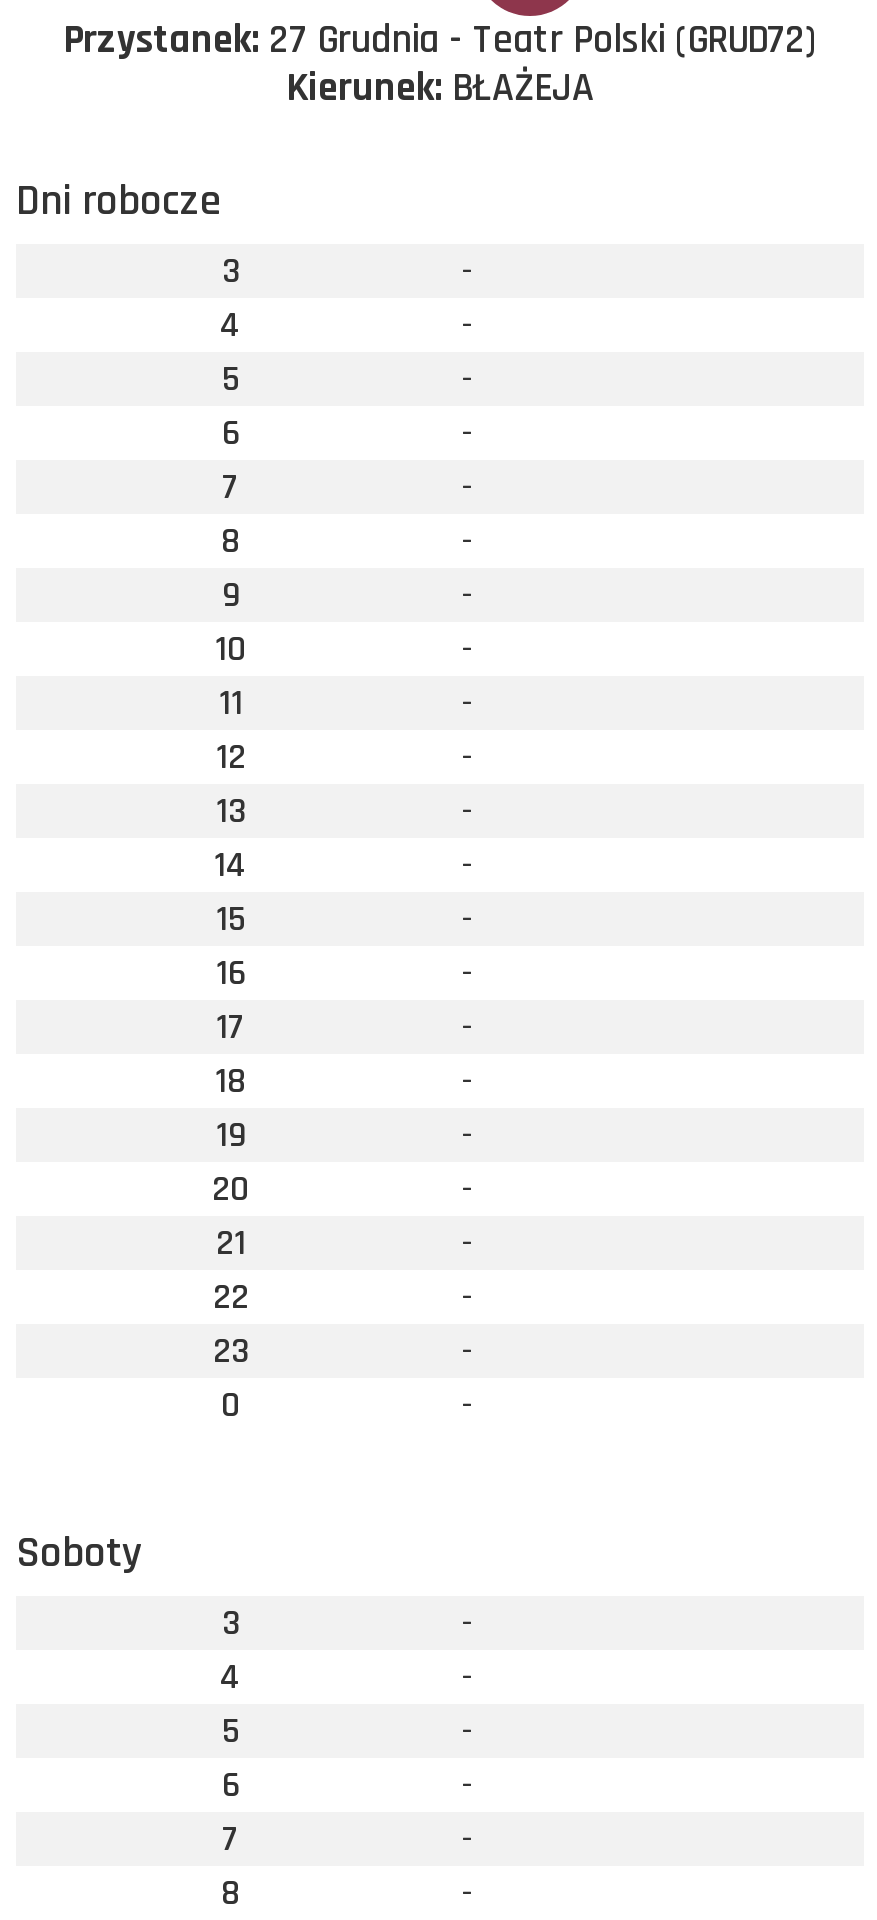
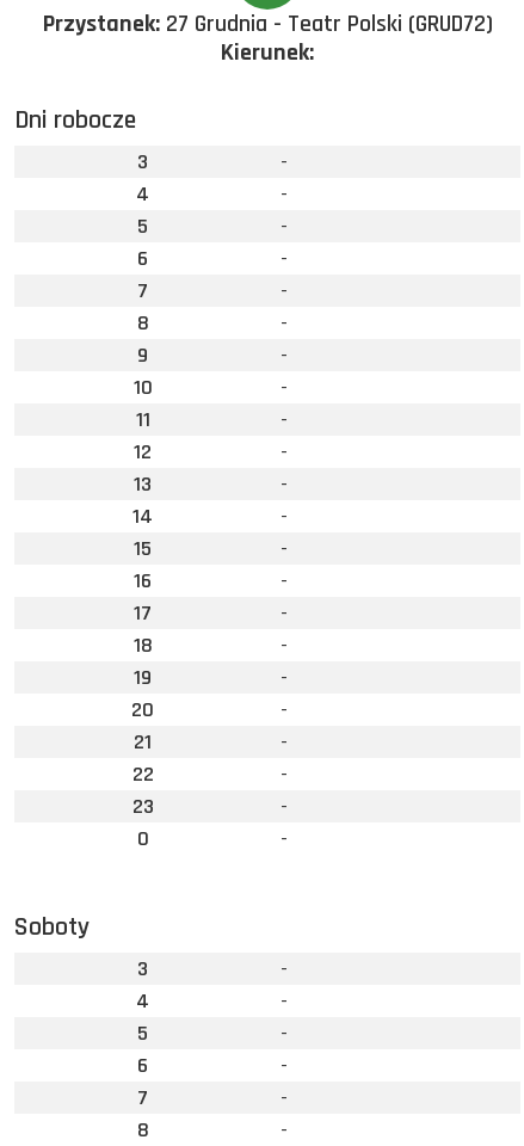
[286,62,594,114] Kierunek: BŁAŻEJA -> [221,37,314,68] Kierunek:

